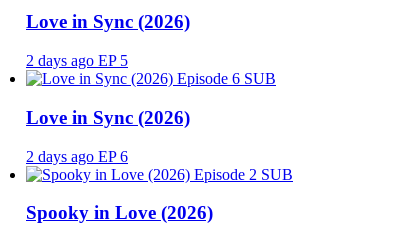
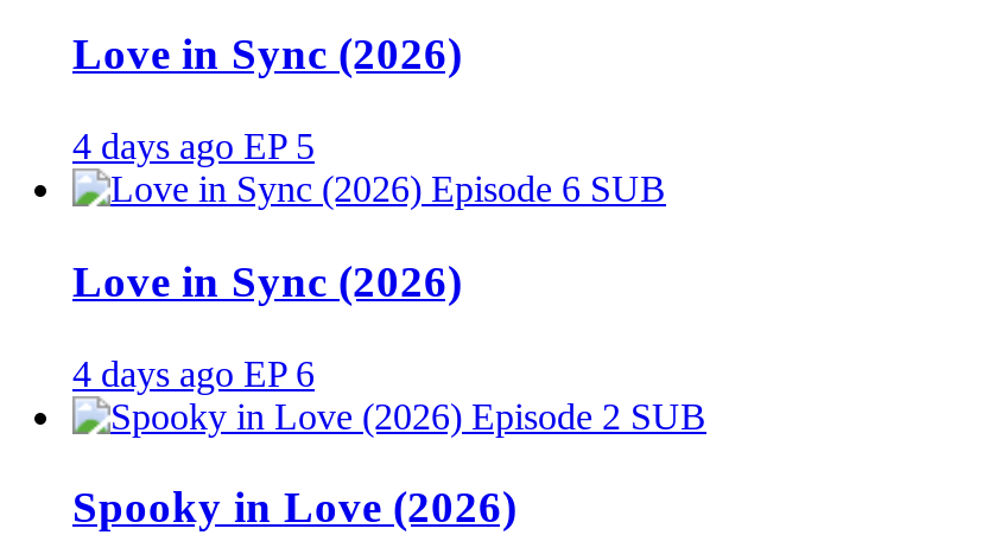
[26,52,128,69] 2 days ago EP 5 -> [72,126,315,167] 4 days ago EP 5
[26,148,128,165] 2 days ago EP 6 -> [72,353,315,393] 4 days ago EP 6

